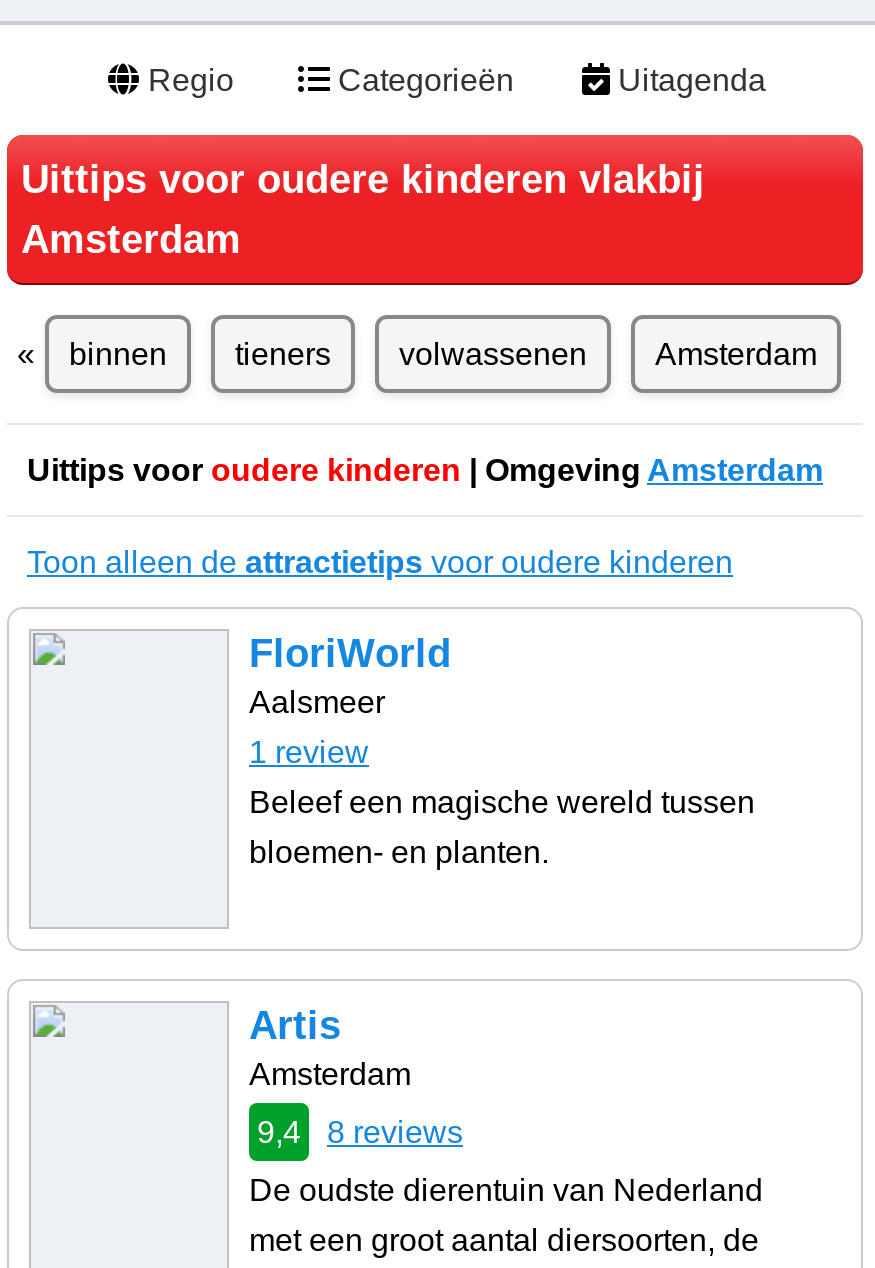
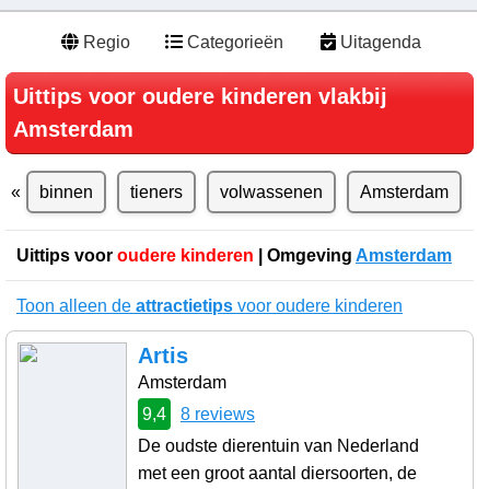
[249,632,755,870] FloriWorld | Aalsmeer | 1 review | Beleef een magische wereld tussen | bloemen- en planten. -> none

